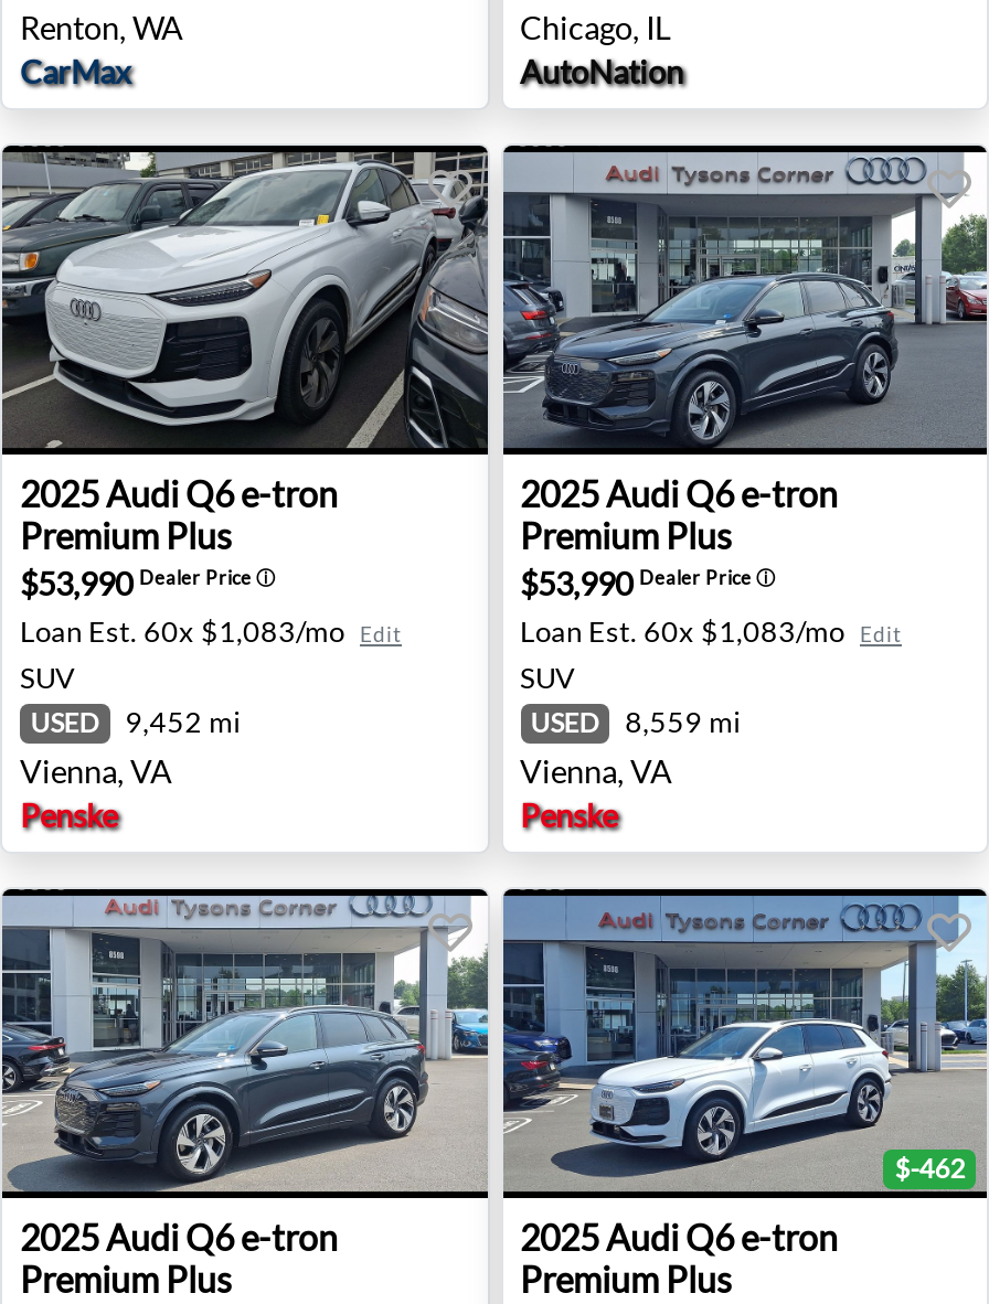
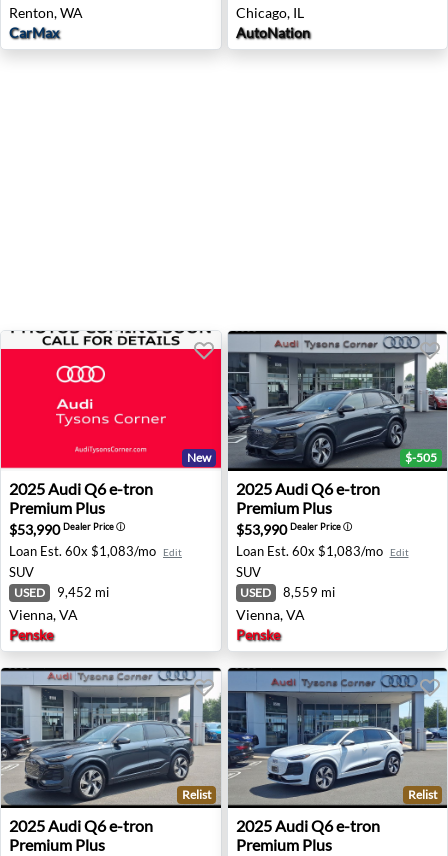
none -> [187,450,211,465] New
none -> [405,450,437,465] $-505
[7,143,490,450] [image] -> [3,330,222,469] [image]
none -> [182,787,211,802] Relist
[895,1152,965,1185] $-462 -> [408,787,437,802] Relist

